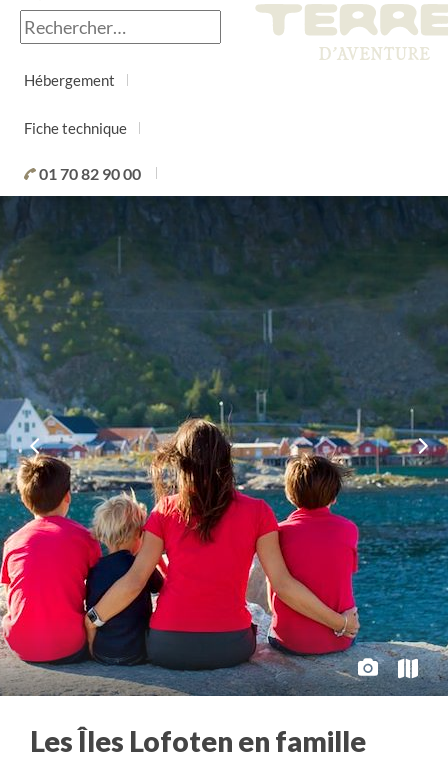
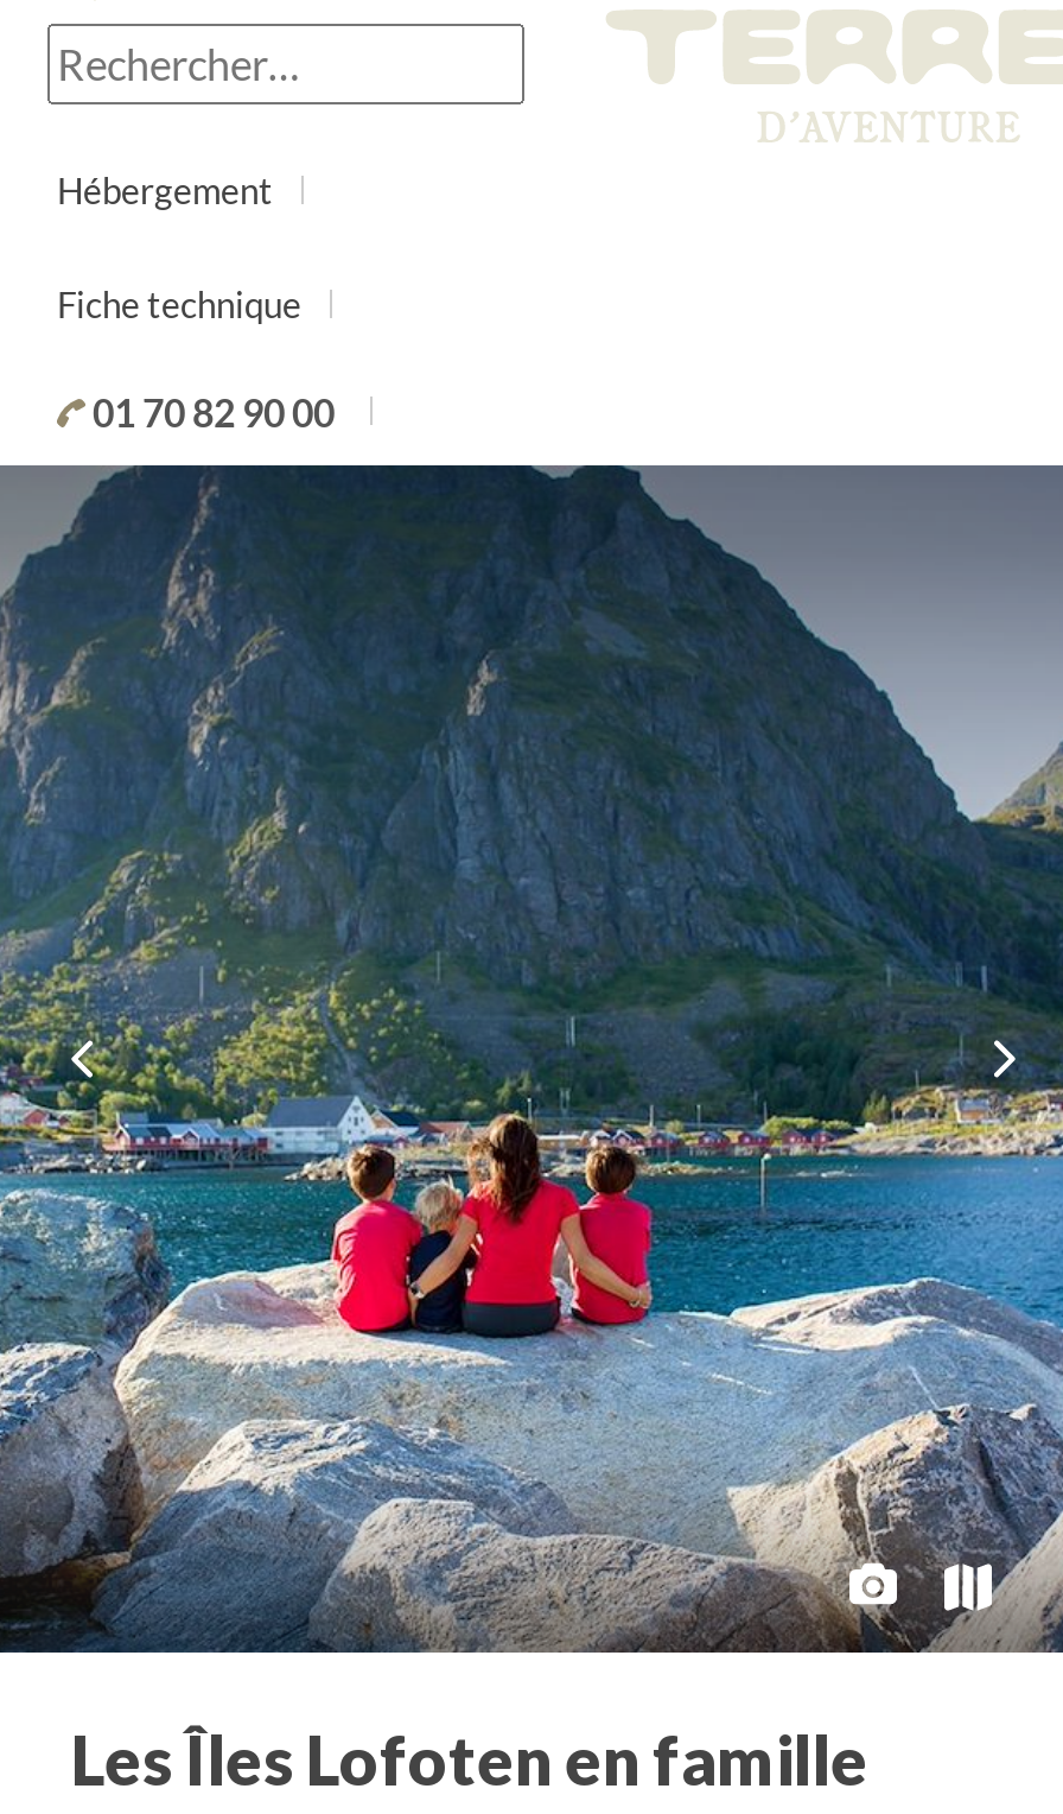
[3,196,445,696] [image] -> [7,465,1056,1655] [image]

